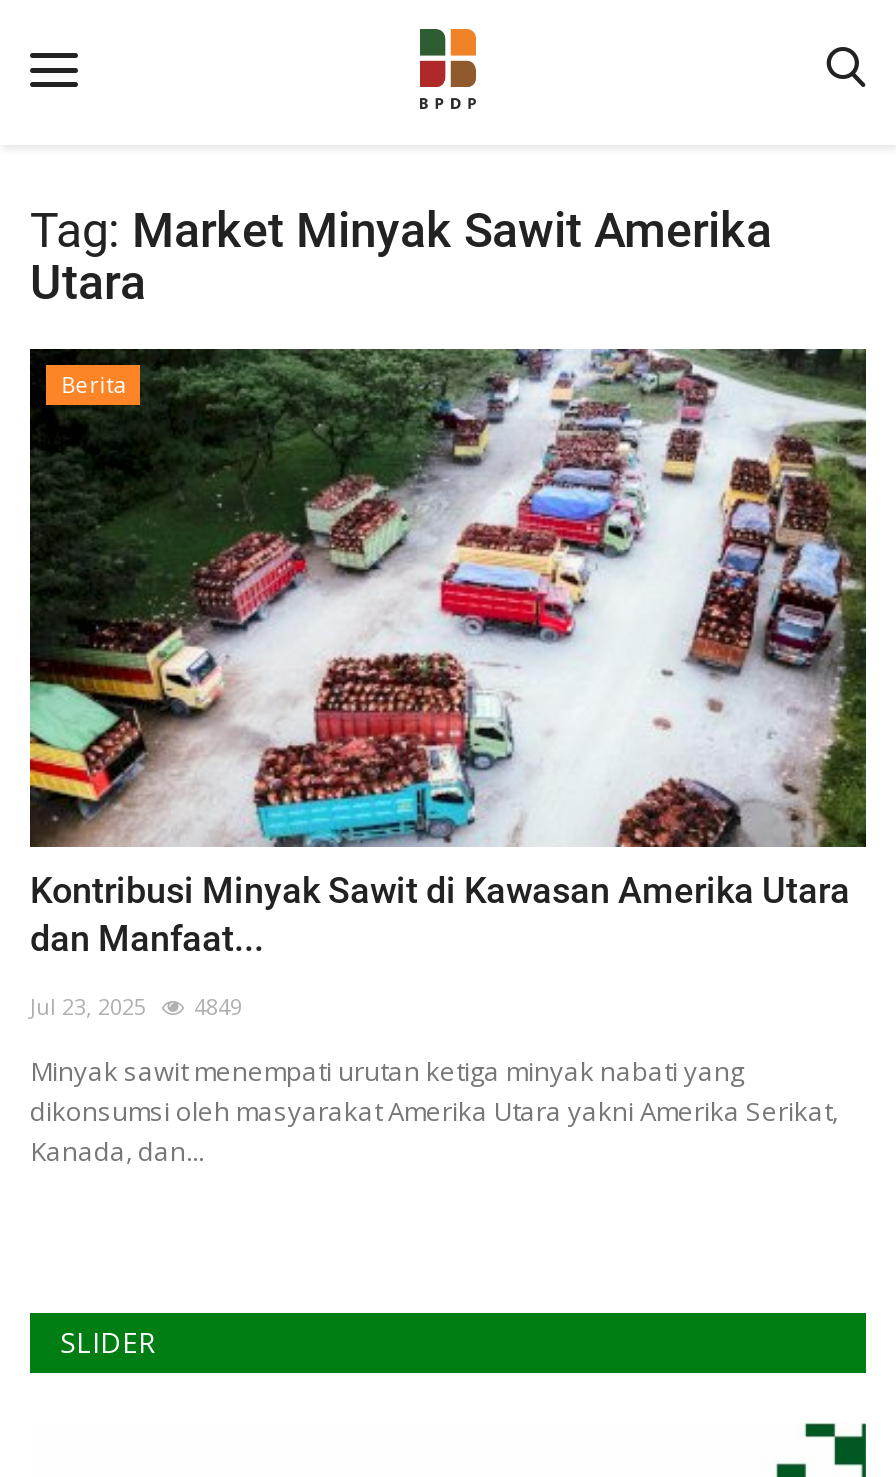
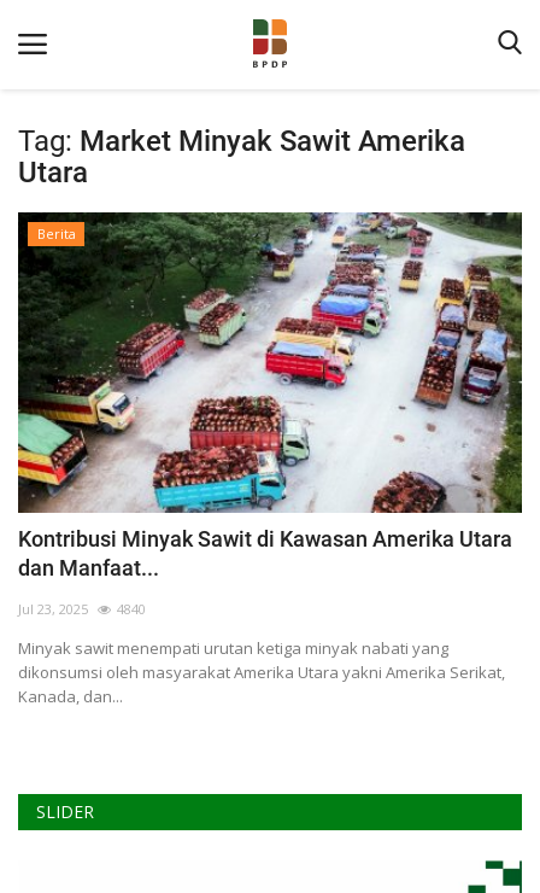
[30,990,242,1020] Jul 23, 2025 4849 -> [18,599,146,617] Jul 23, 2025 4840

